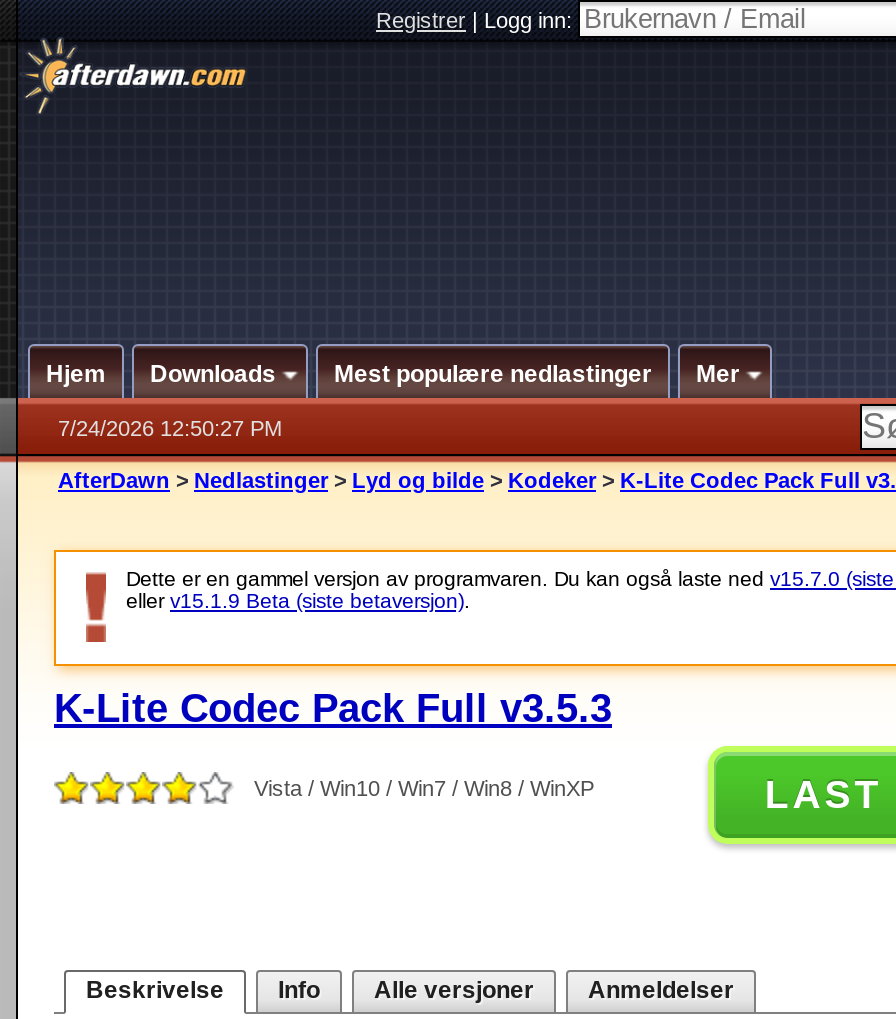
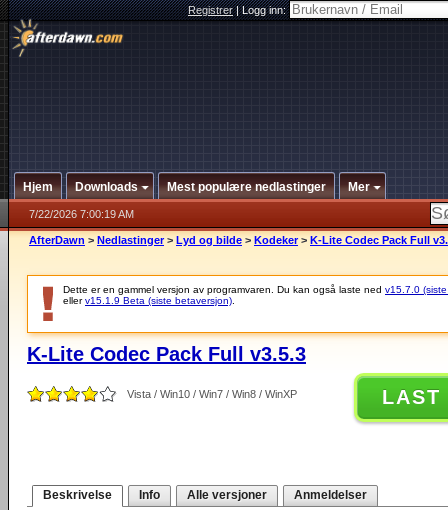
[58,416,282,440] 7/24/2026 12:50:27 PM -> [29,208,134,220] 7/22/2026 7:00:19 AM

